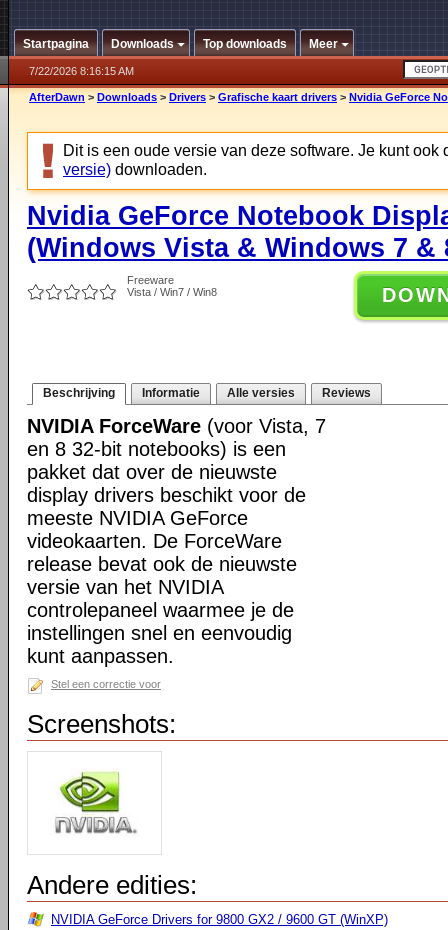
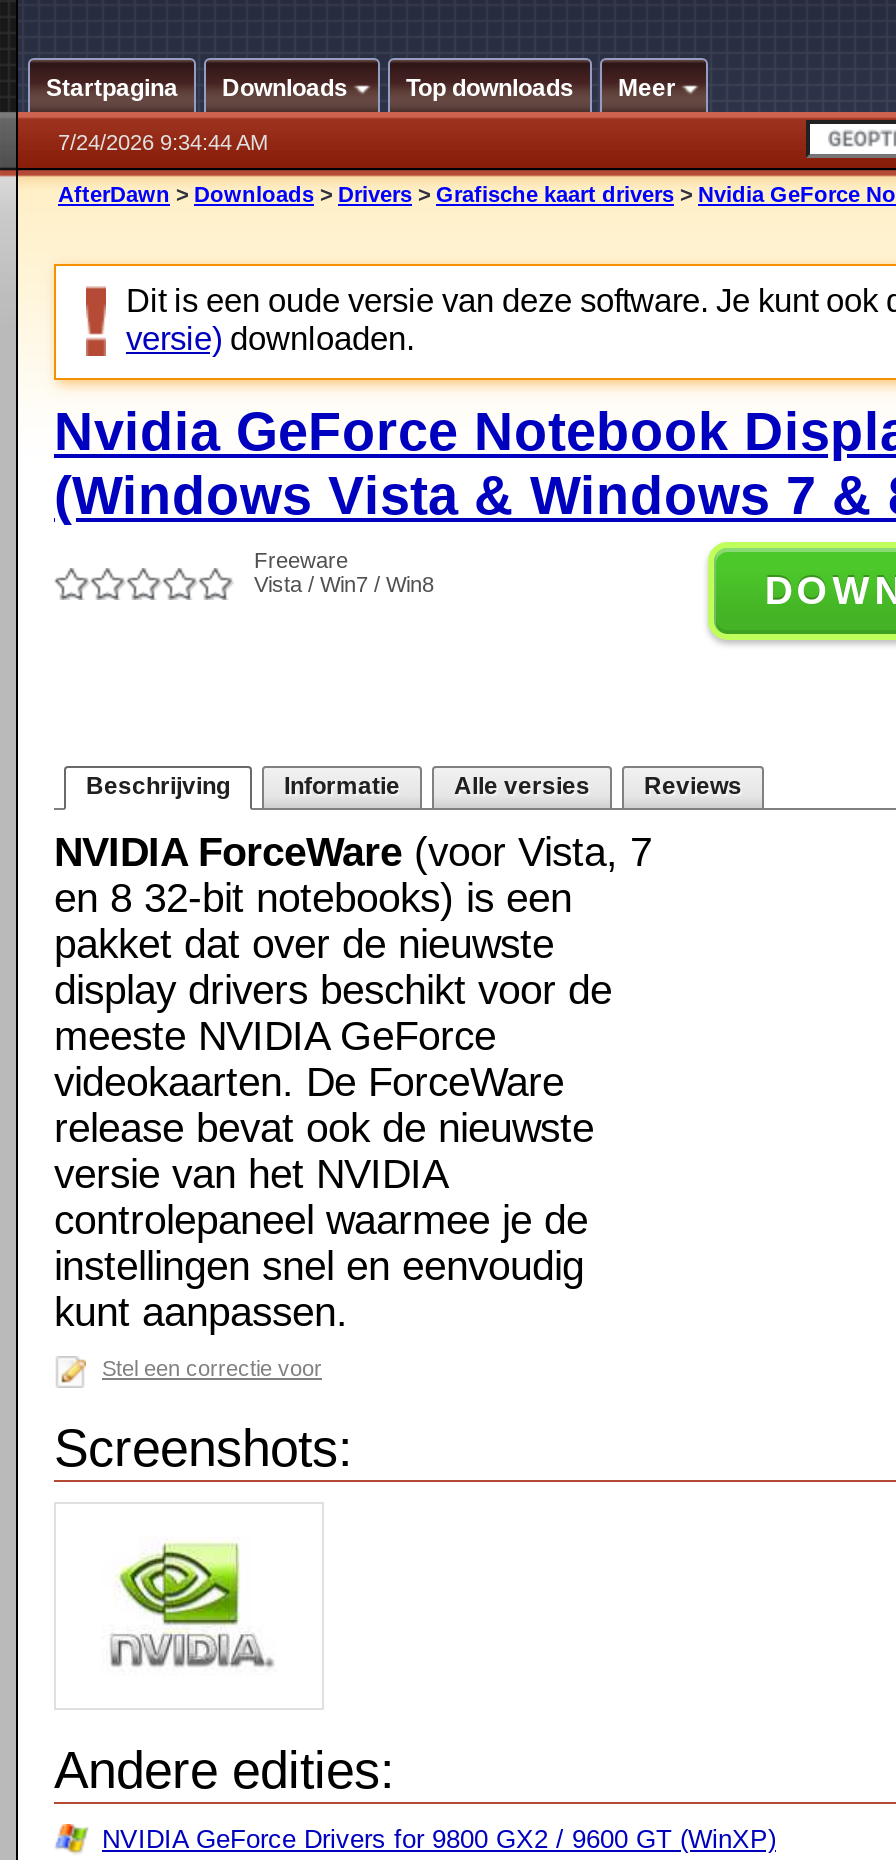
[29,65,134,77] 7/22/2026 8:16:15 AM -> [58,130,268,154] 7/24/2026 9:34:44 AM

